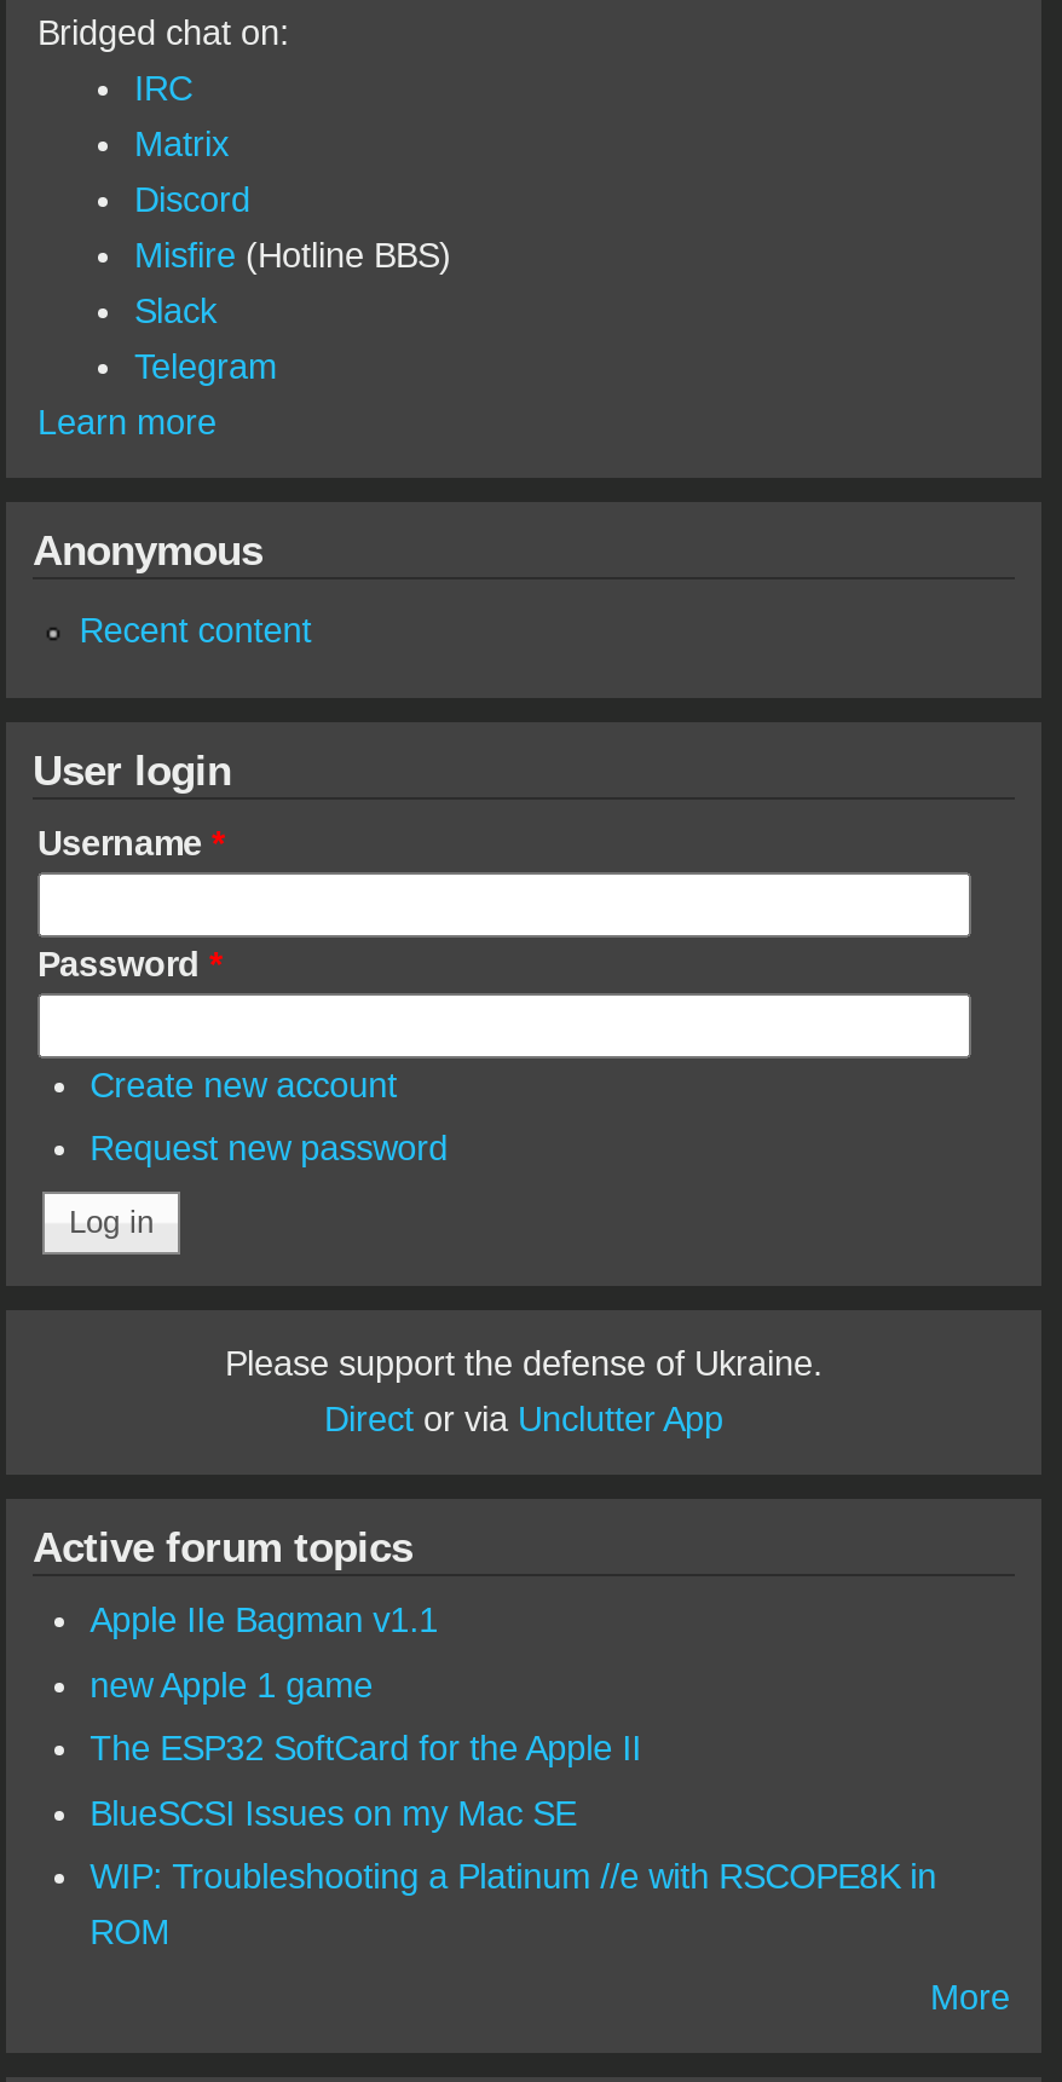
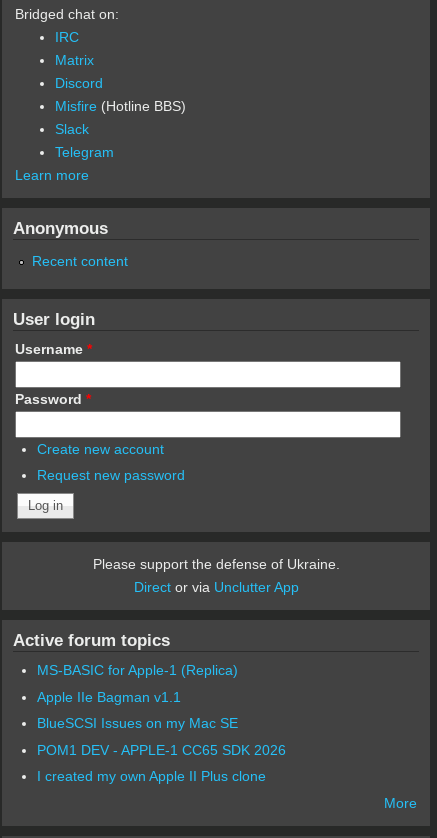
none -> [37,662,238,678] MS-BASIC for Apple-1 (Replica)
moved [90,1601,438,1639] -> [37,689,181,705]: Apple IIe Bagman v1.1
[90,1665,641,1768] new Apple 1 game | The ESP32 SoftCard for the Apple II -> none
[90,1858,936,1952] WIP: Troubleshooting a Platinum //e with RSCOPE8K in | ROM -> [37,742,286,784] POM1 DEV - APPLE-1 CC65 SDK 2026 | I created my own Apple II Plus clone

